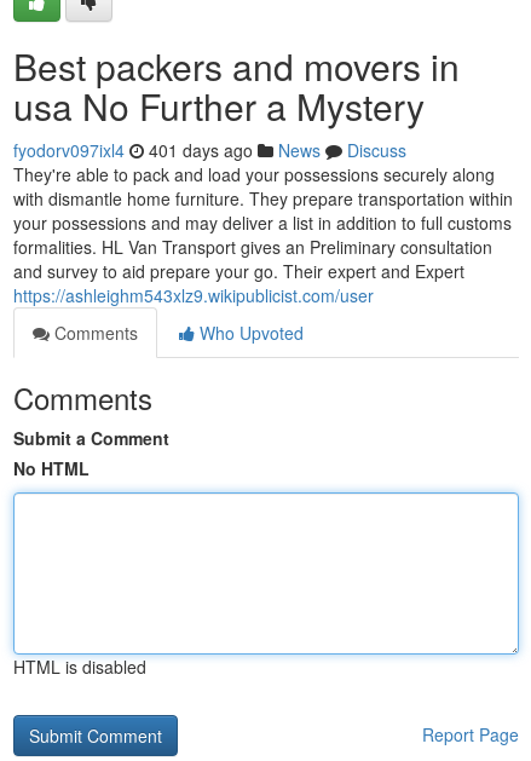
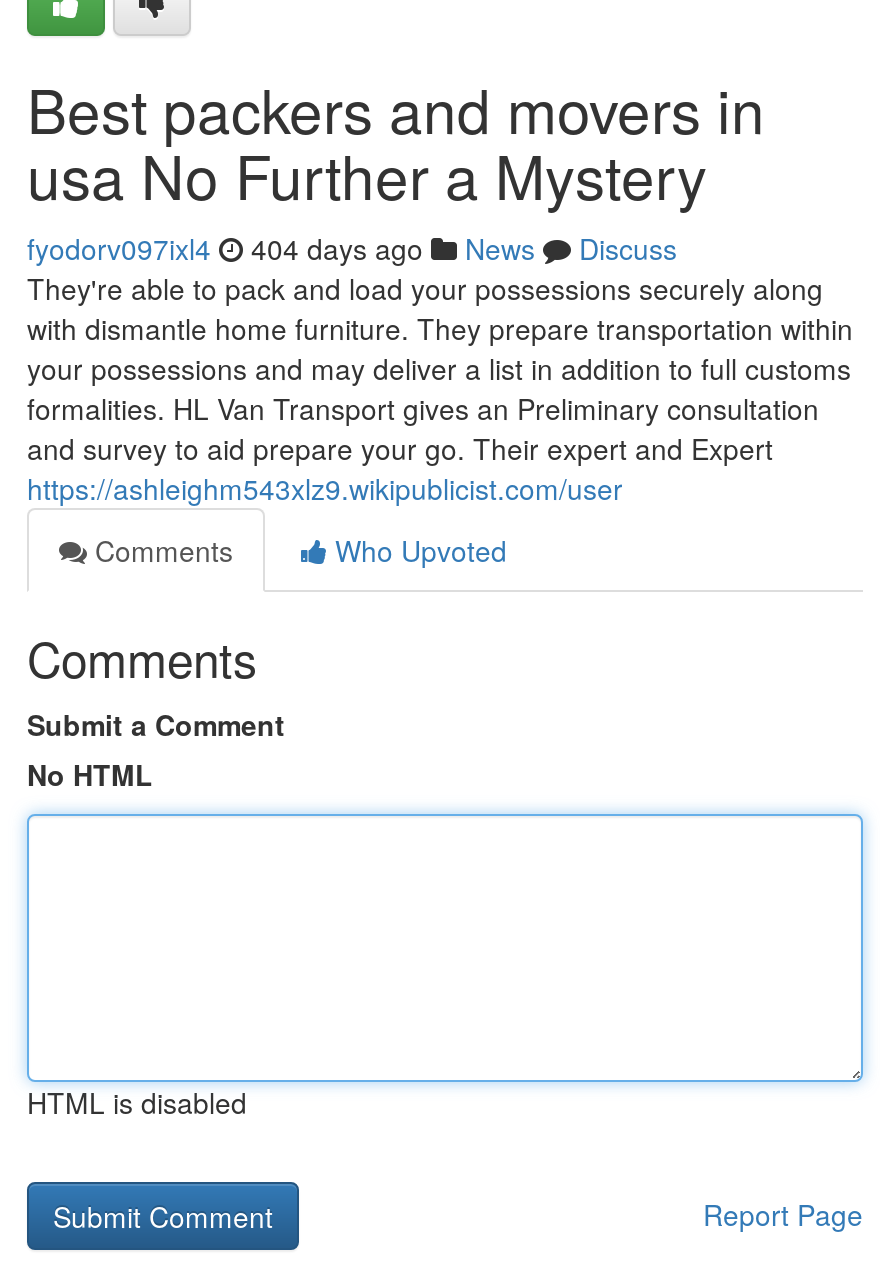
[13,138,406,162] fyodorv097ixl4 401 days ago News Discuss -> [27,228,677,268] fyodorv097ixl4 404 days ago News Discuss

